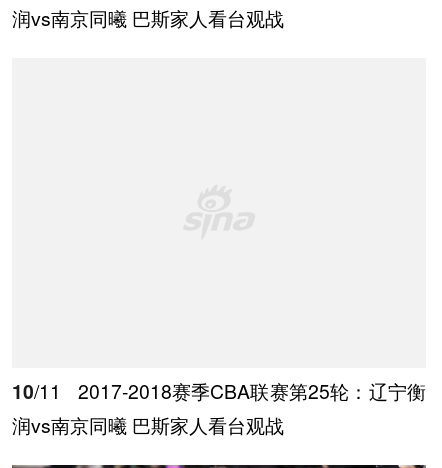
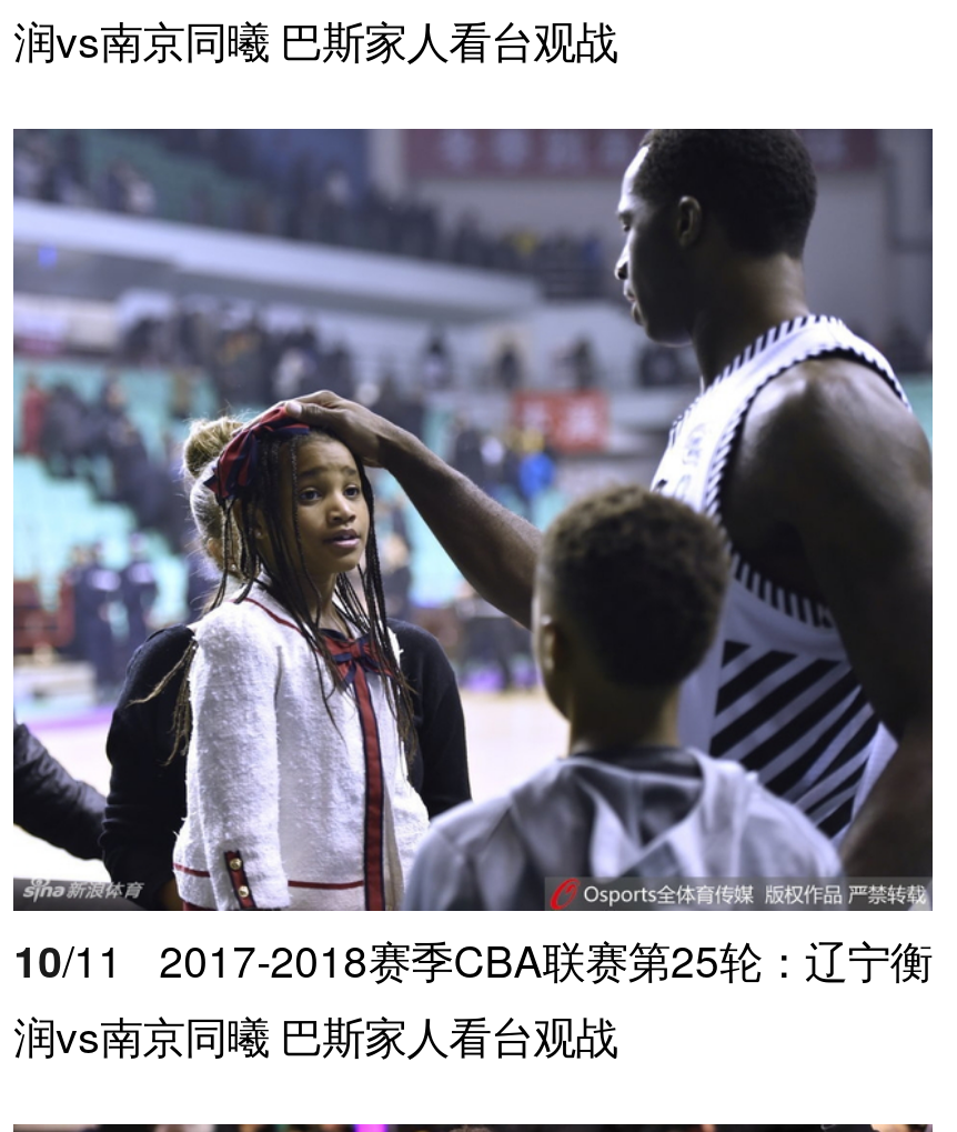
none -> [11,127,935,915] [image]

